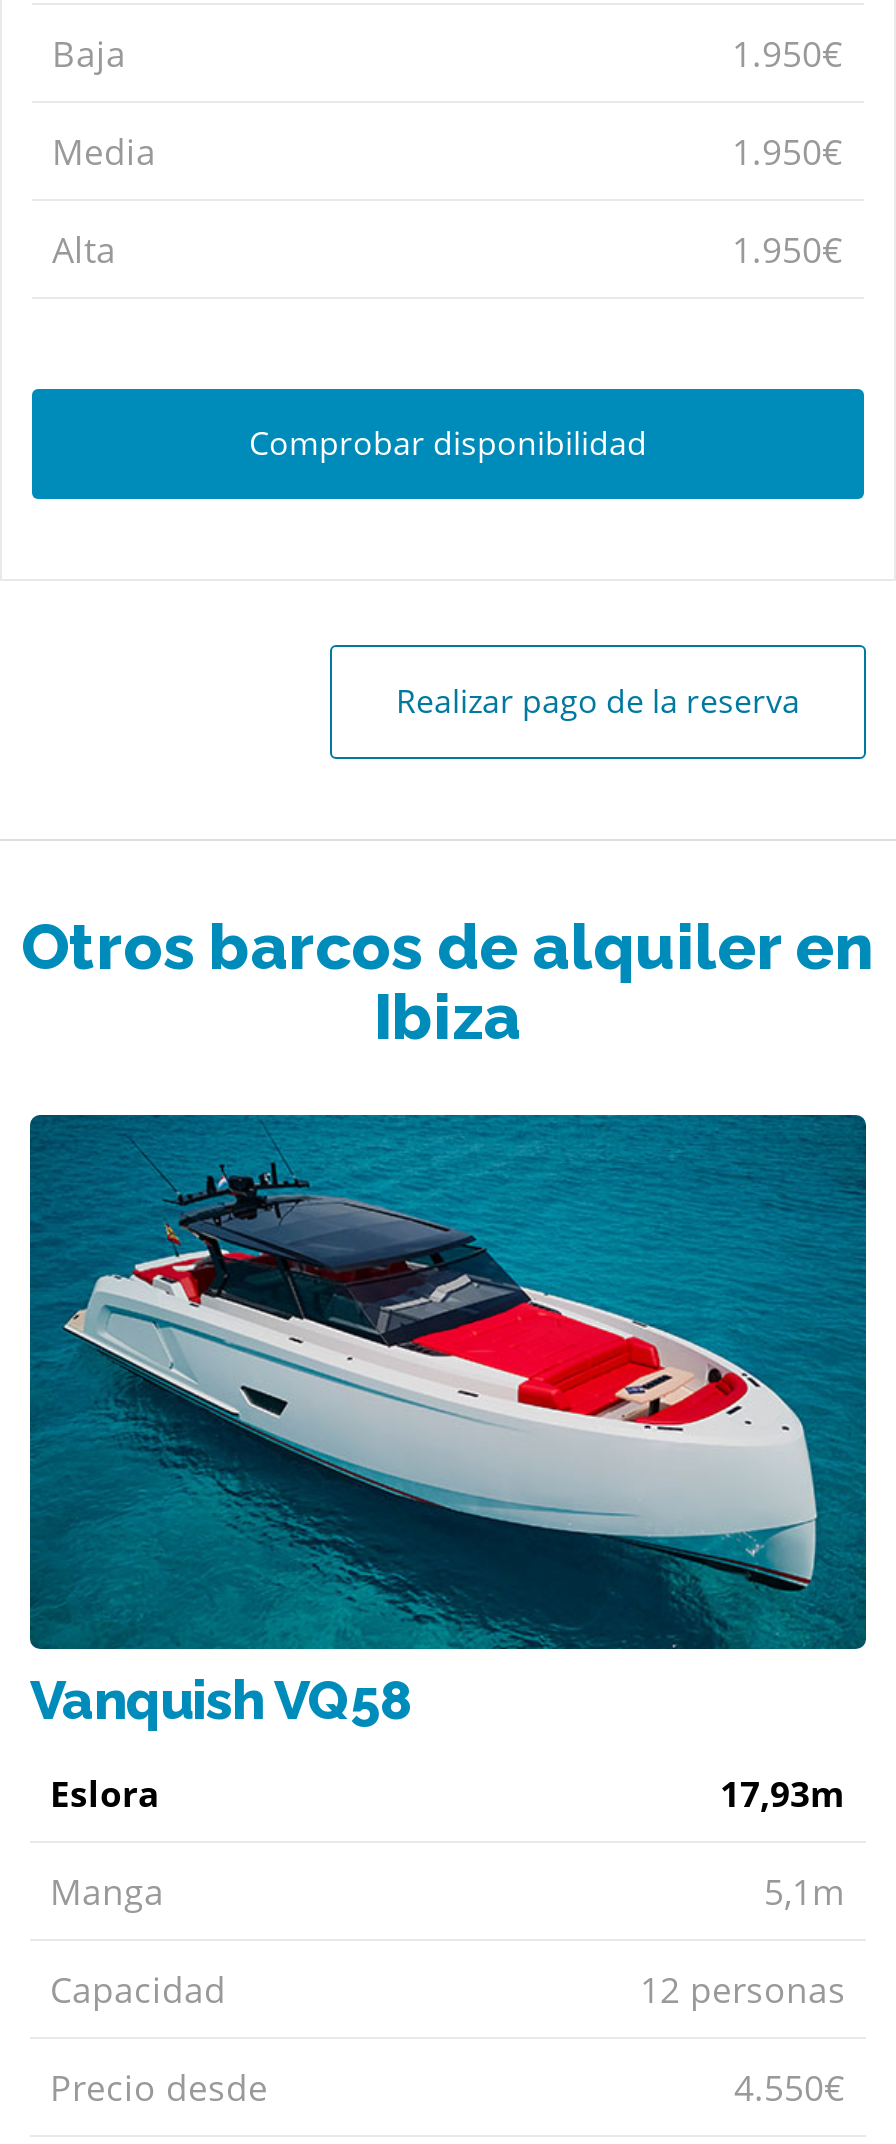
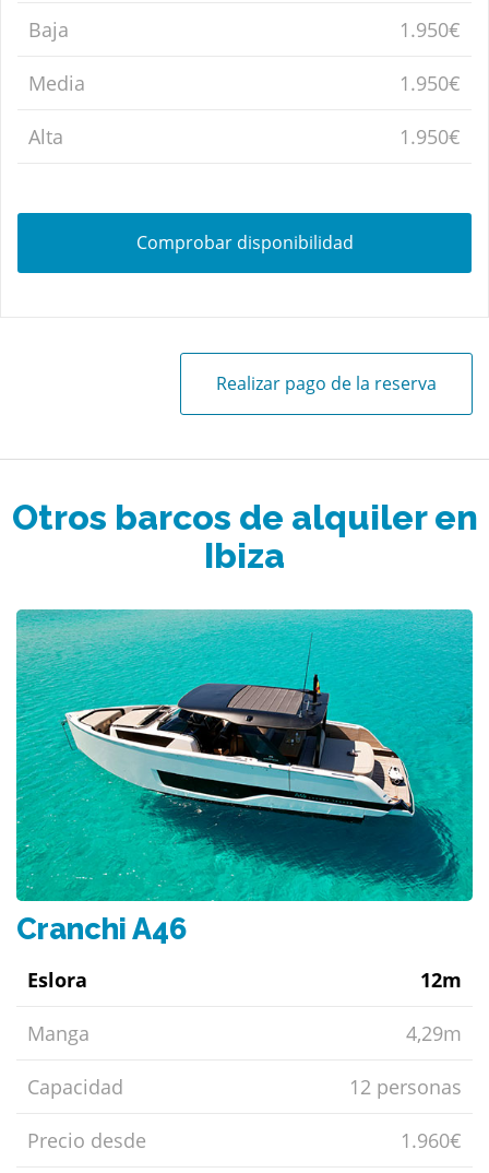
[28,1113,868,1731] [image] | Vanquish VQ58 -> [15,608,474,946] [image] | Cranchi A46
[720,1769,846,1817] 17,93m -> [420,966,462,993] 12m
[764,1867,846,1915] 5,1m -> [406,1020,462,1046] 4,29m
[734,2063,846,2111] 4.550€ -> [401,1127,462,1153] 1.960€

